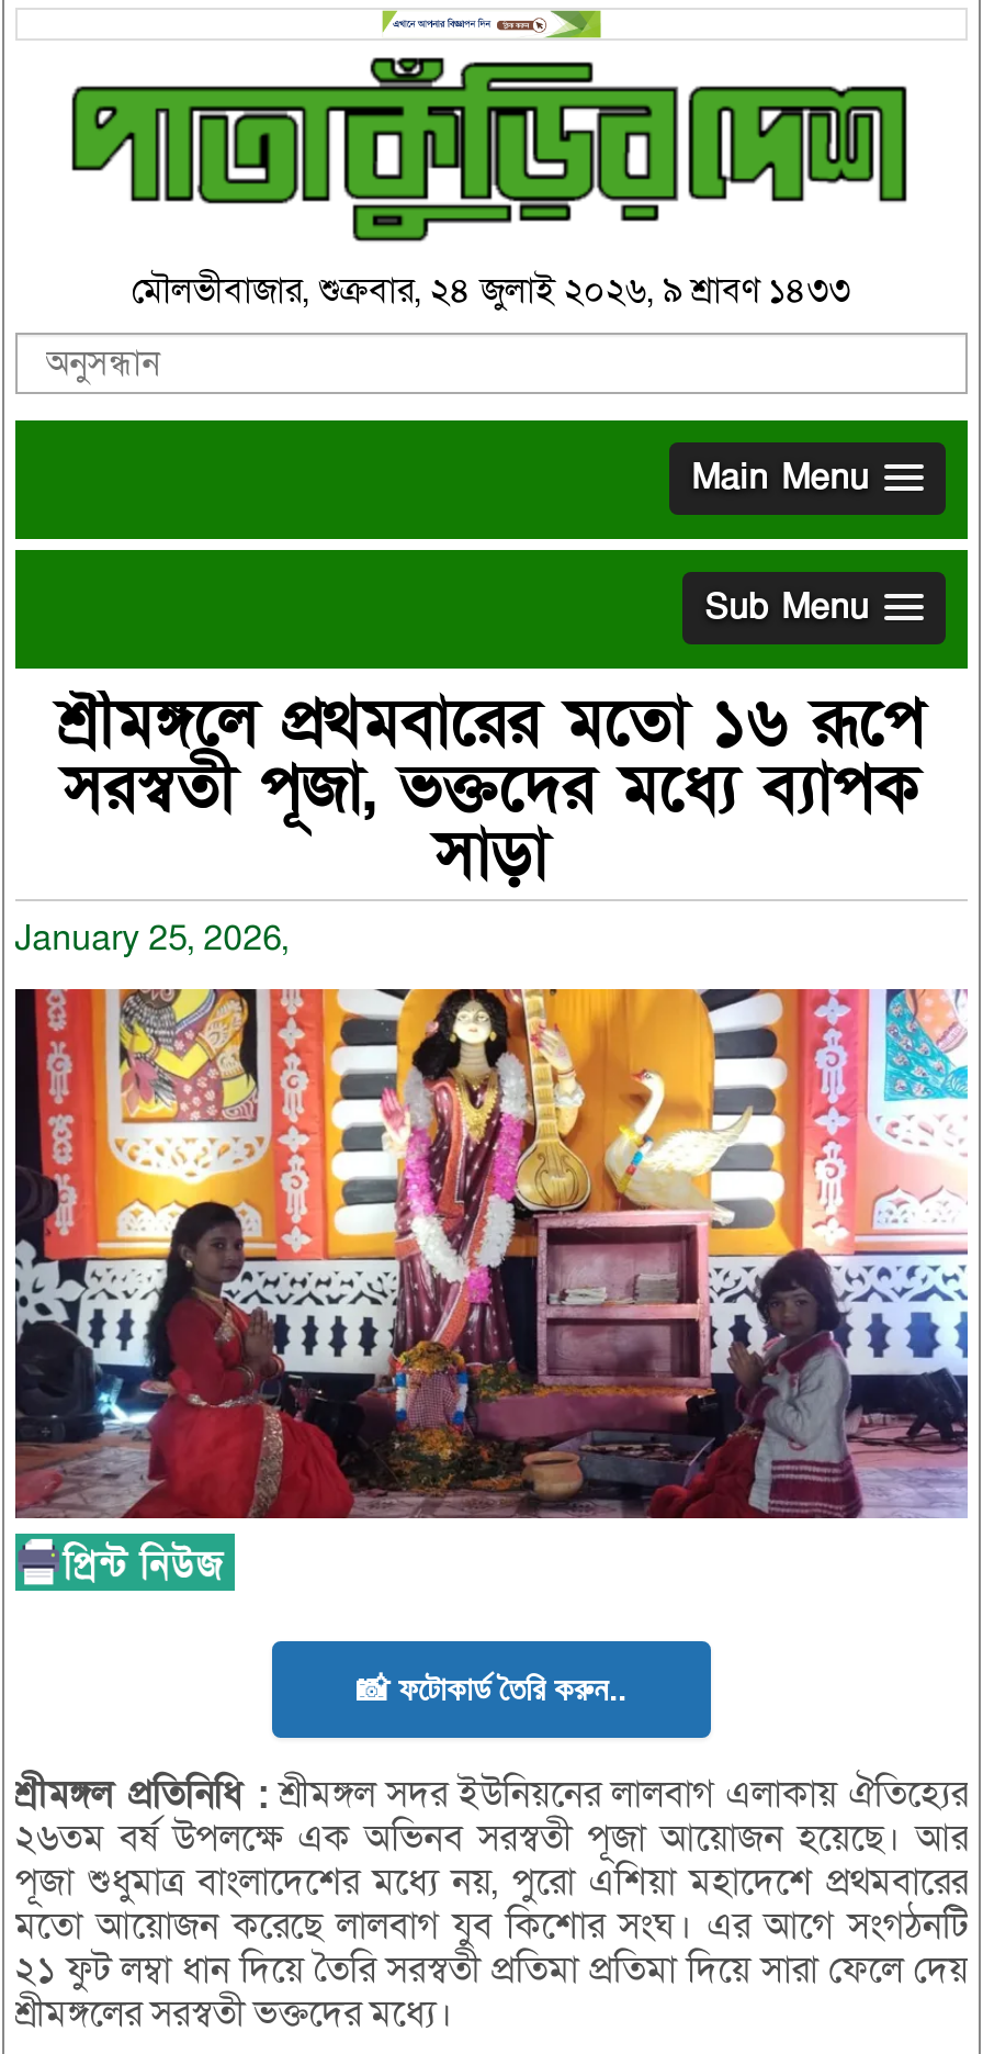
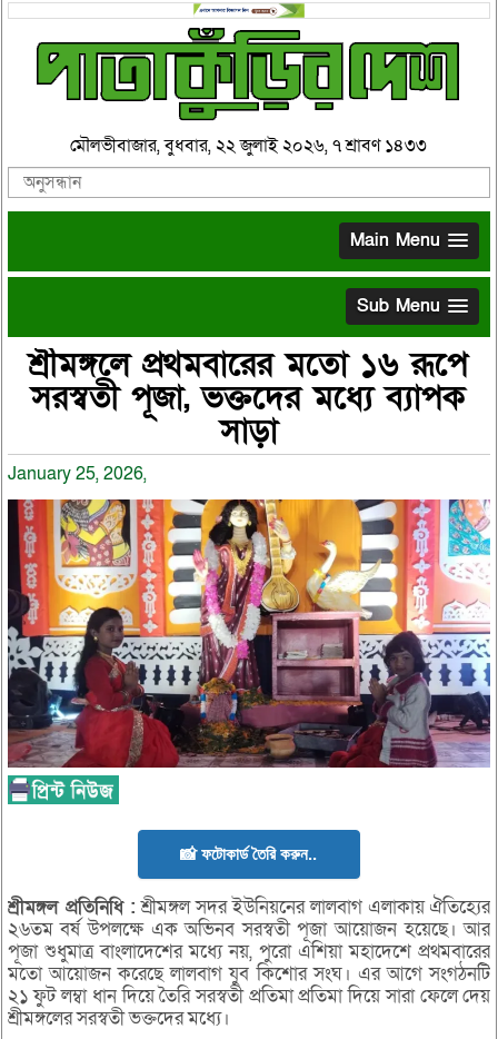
[132,266,851,314] মৌলভীবাজার, শুক্রবার, ২৪ জুলাই ২০২৬, ৯ শ্রাবণ ১৪৩৩ -> [71,133,427,157] মৌলভীবাজার, বুধবার, ২২ জুলাই ২০২৬, ৭ শ্রাবণ ১৪৩৩

